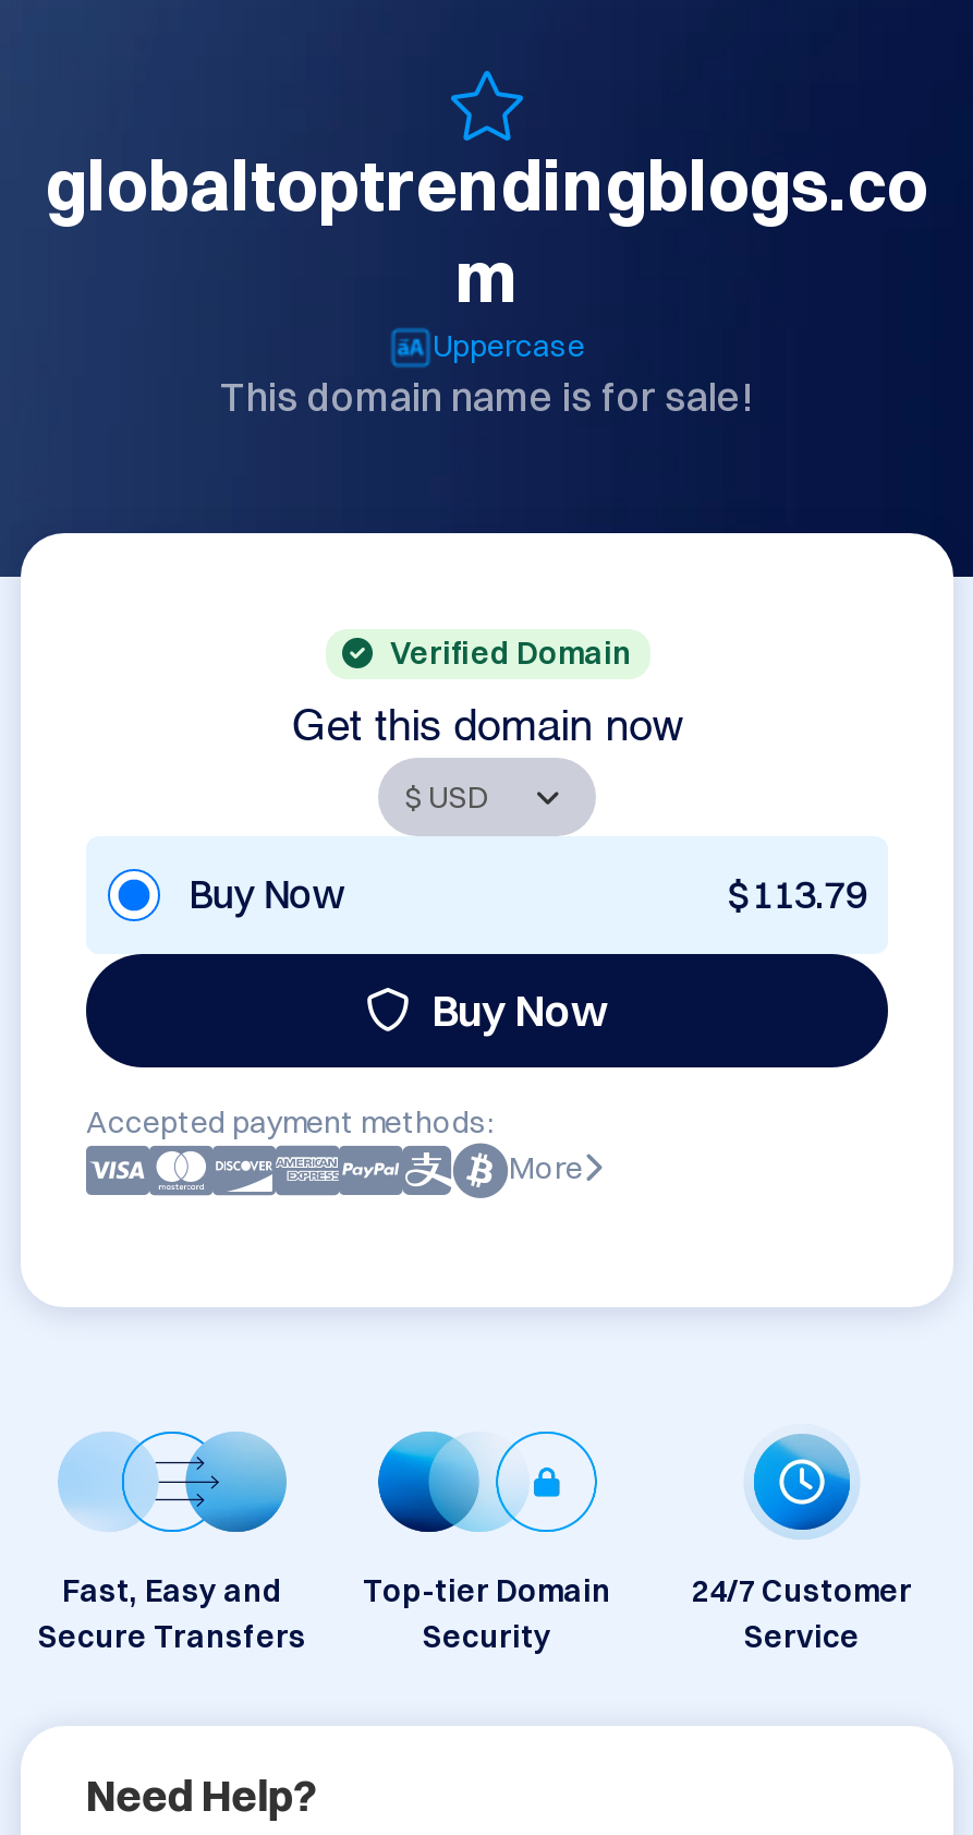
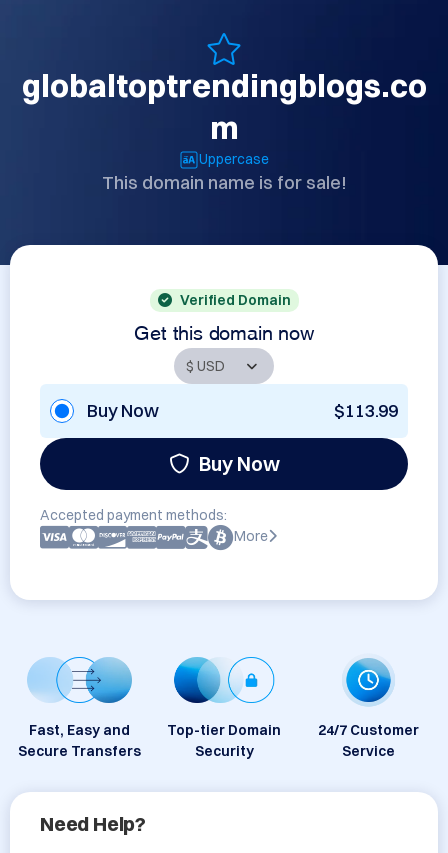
[727,869,866,919] $113.79 -> [334,399,398,422] $113.99

